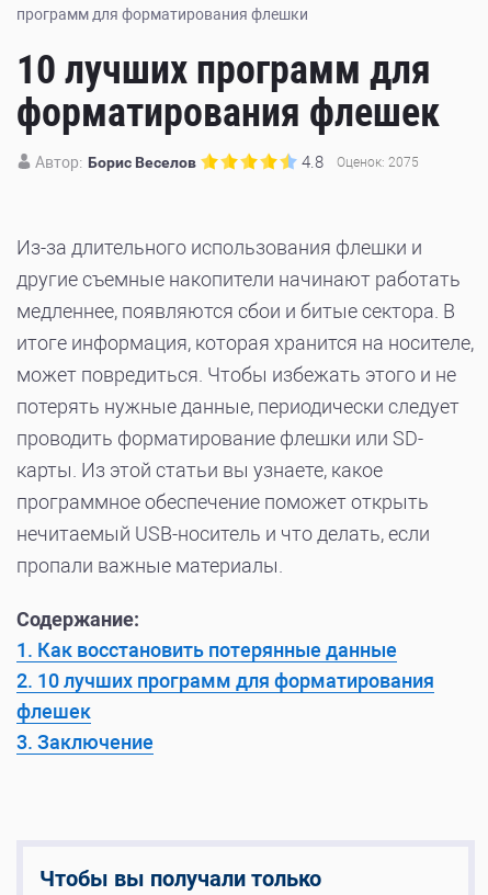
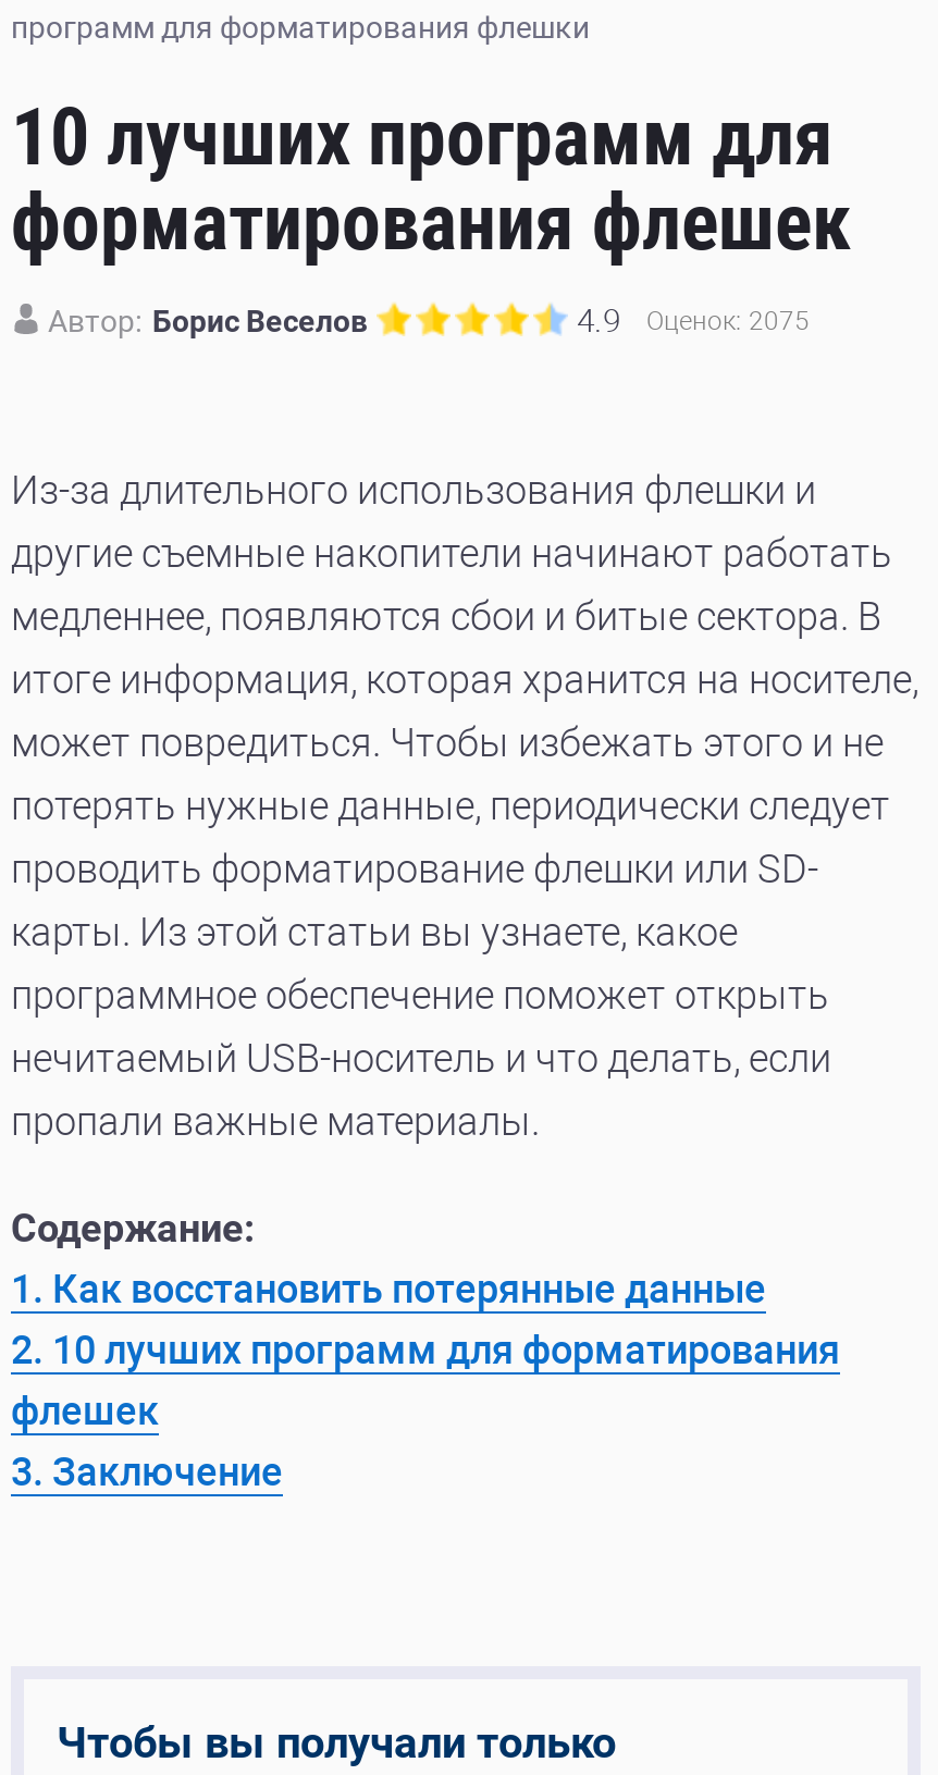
[302,152,419,172] 4.8 Оценок: 2075 -> [577,301,810,341] 4.9 Оценок: 2075

